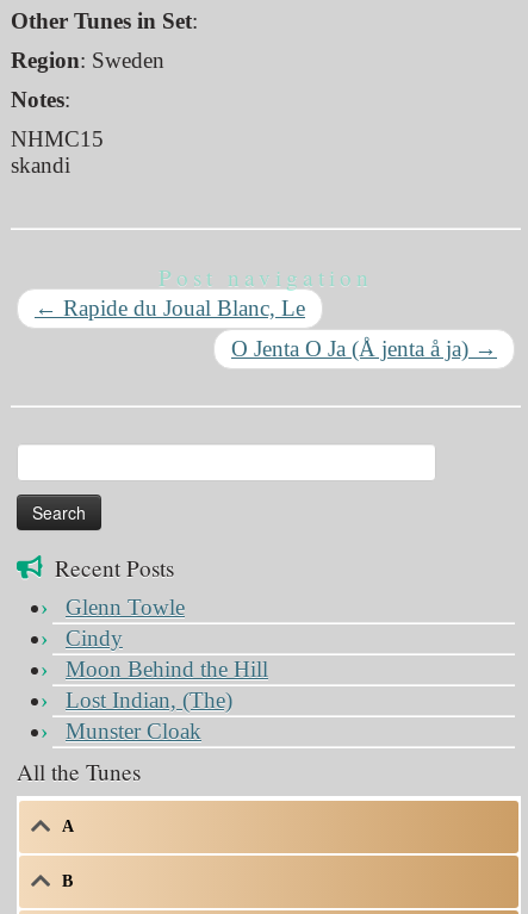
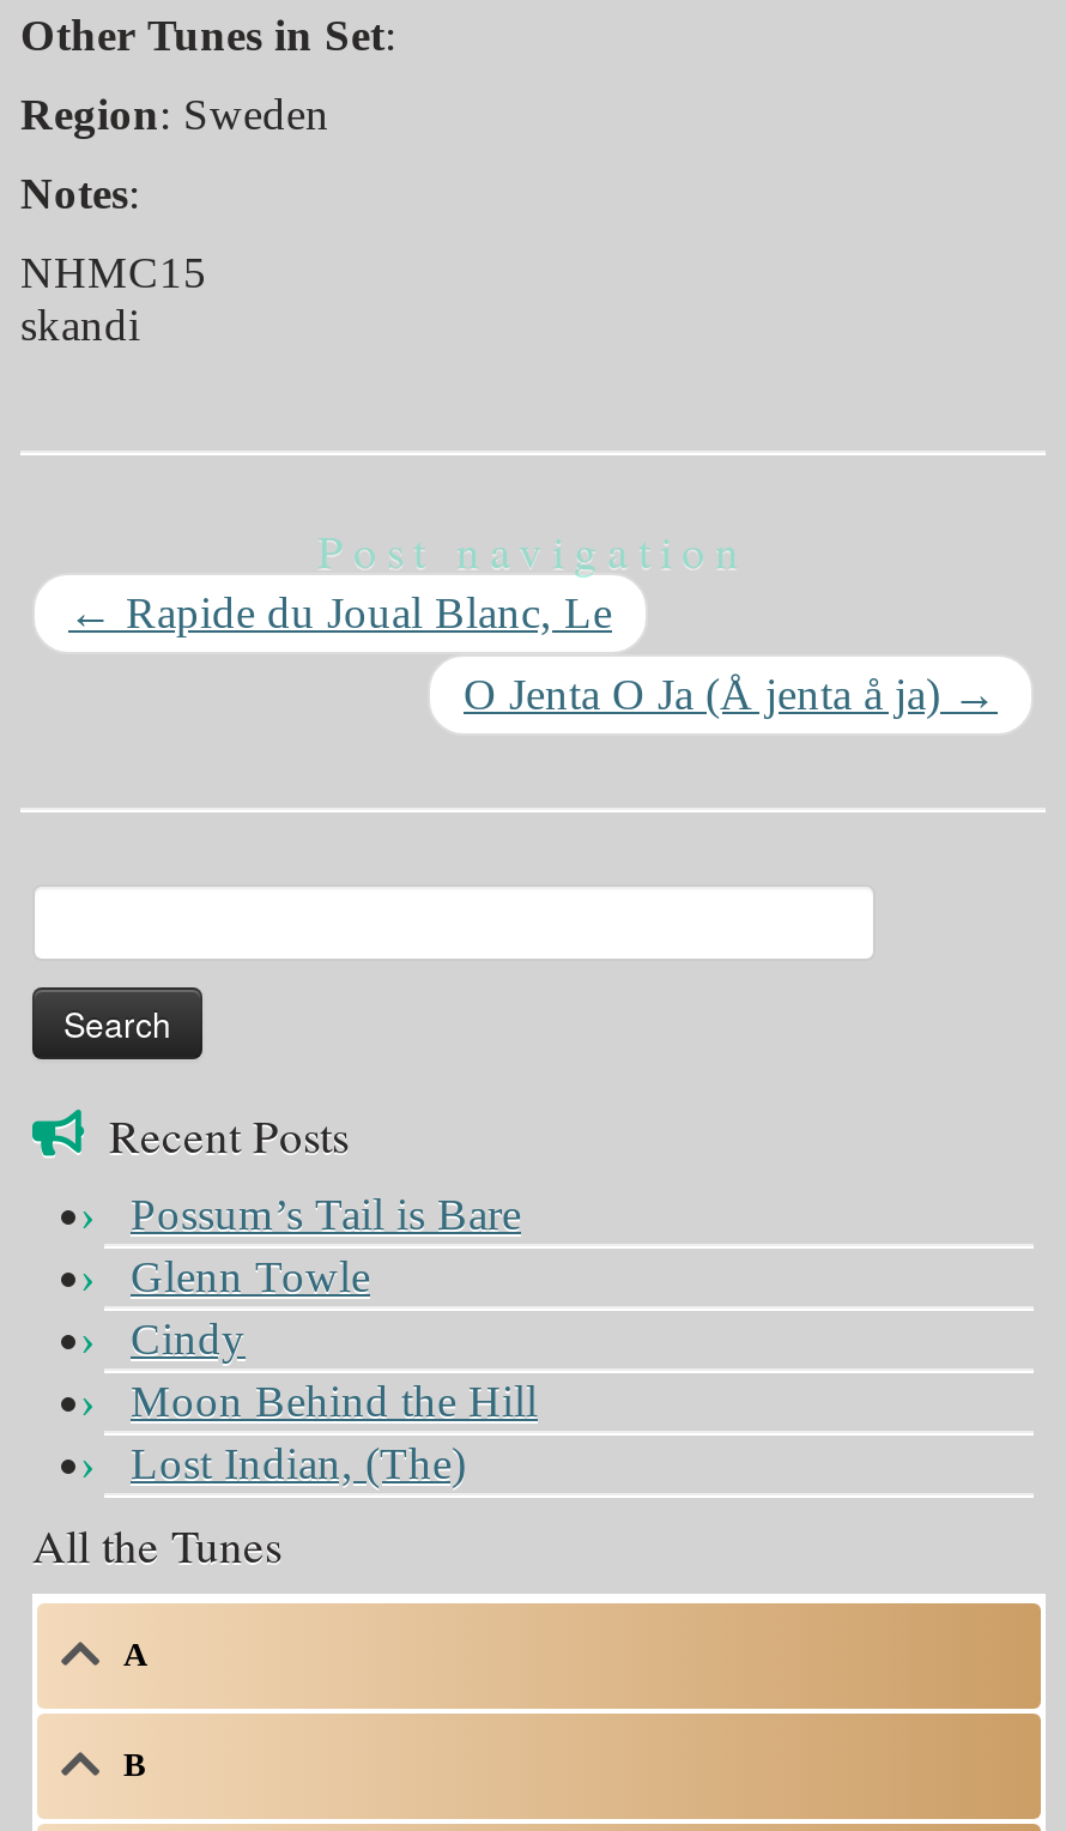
none -> [131,1189,521,1240] Possum’s Tail is Bare
moved [66,595,268,713] -> [131,1252,538,1489]: Glenn Towle | Cindy | Moon Behind the Hill | Lost Indian, (The)
[66,719,201,744] Munster Cloak -> none

